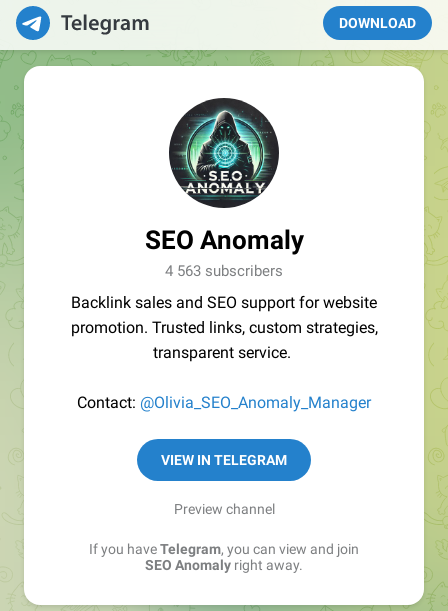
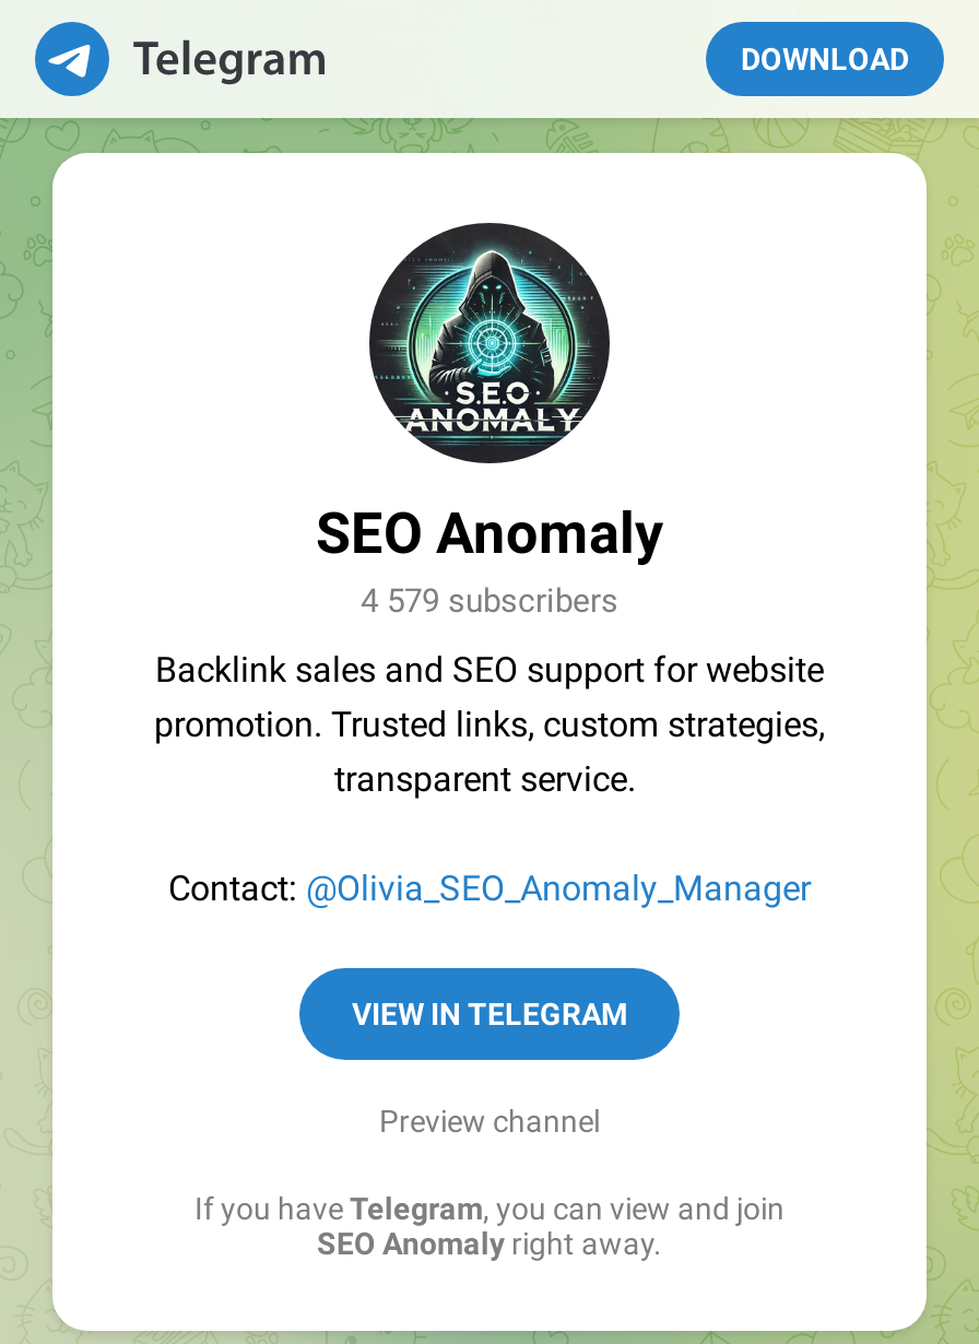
[165,262,283,280] 4 563 subscribers -> [361,581,618,621] 4 579 subscribers

